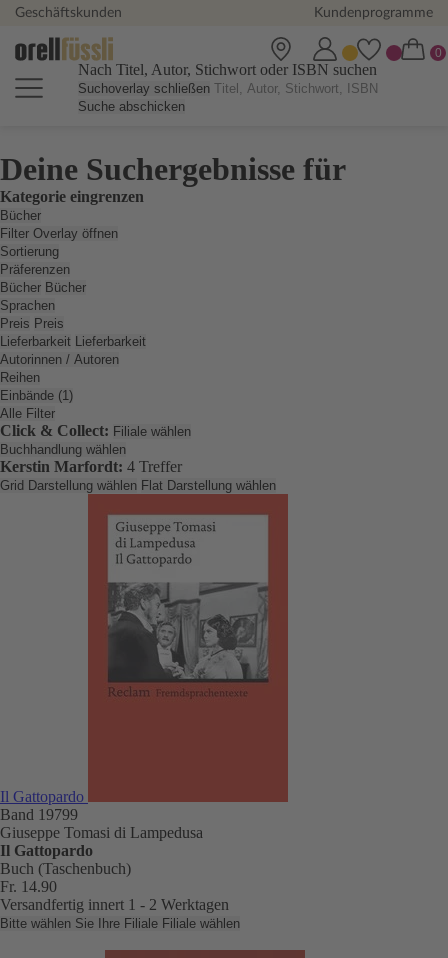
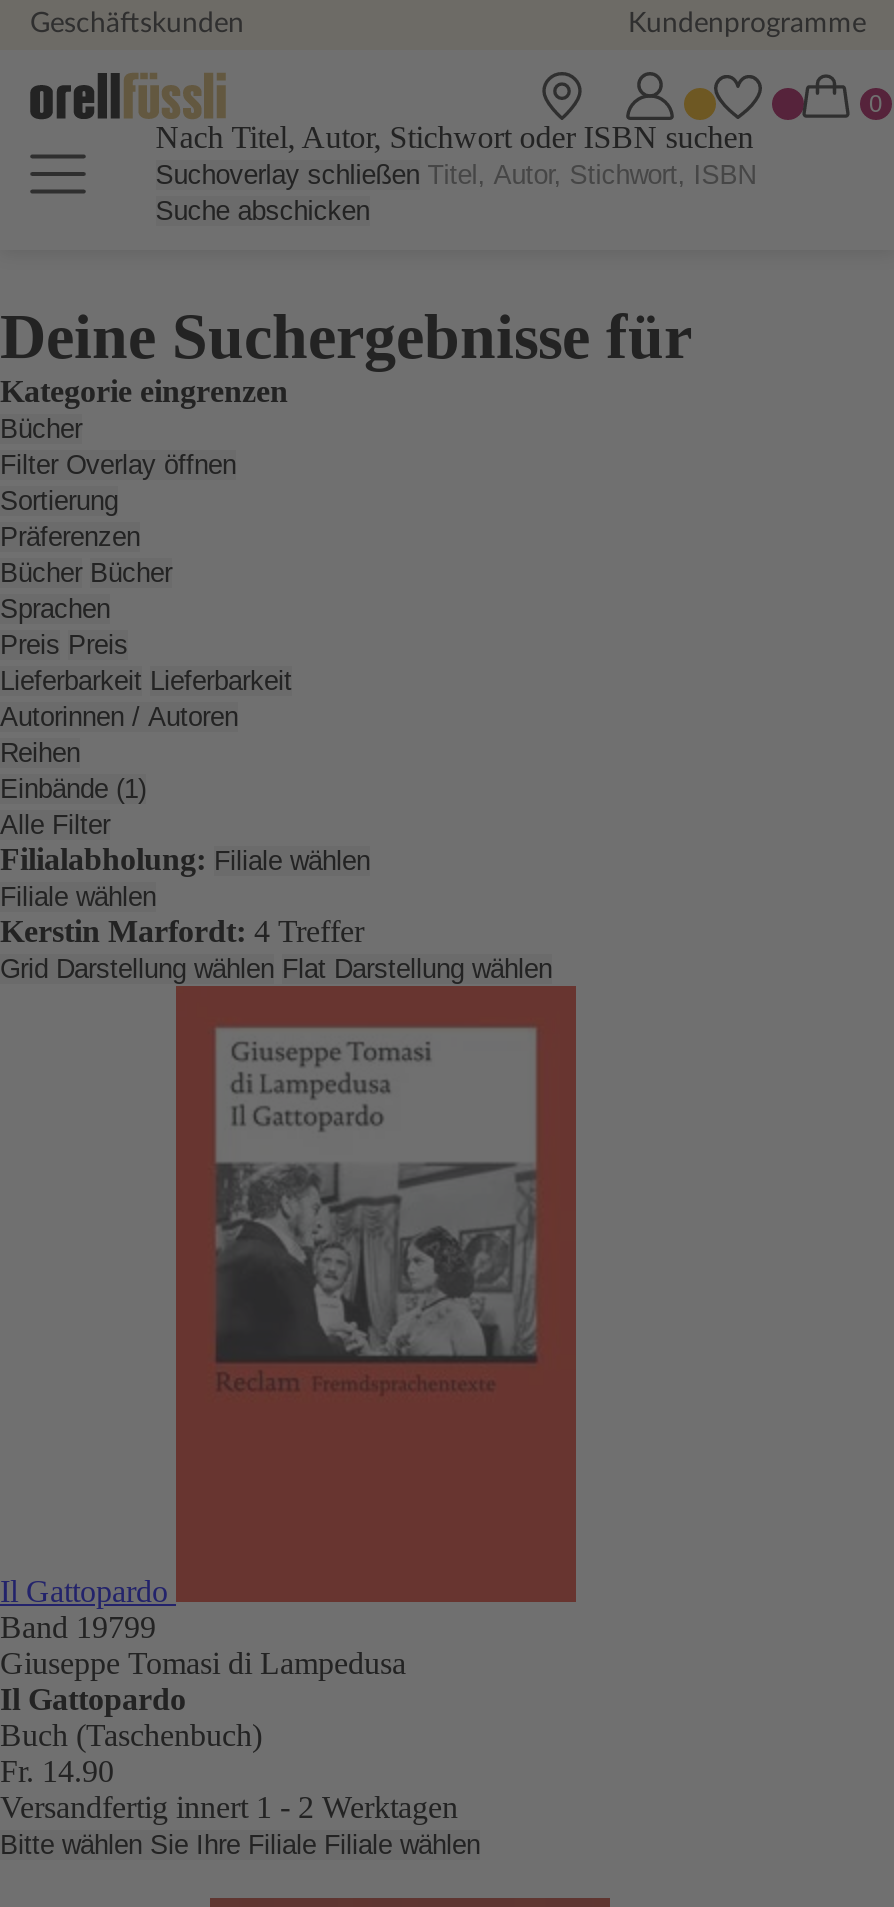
[0,422,191,457] Click & Collect: Filiale wählen | Buchhandlung wählen -> [0,842,370,912] Filialabholung: Filiale wählen | Filiale wählen

